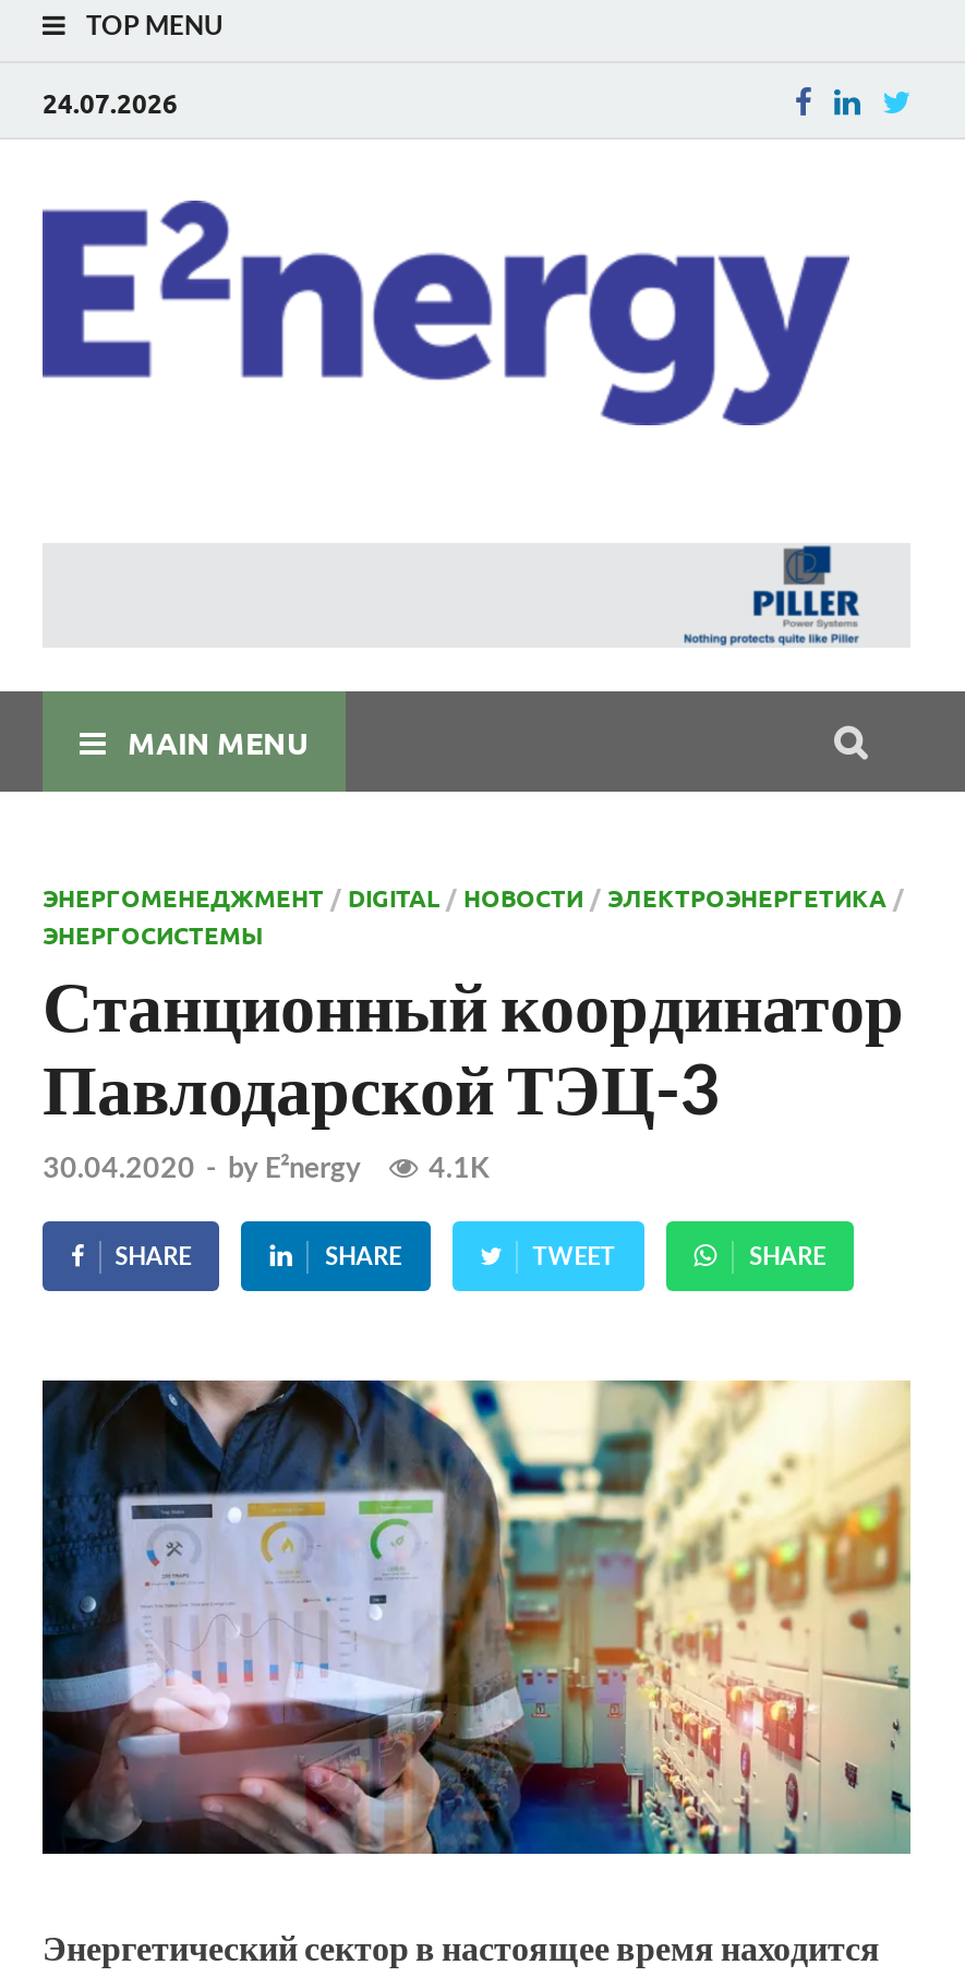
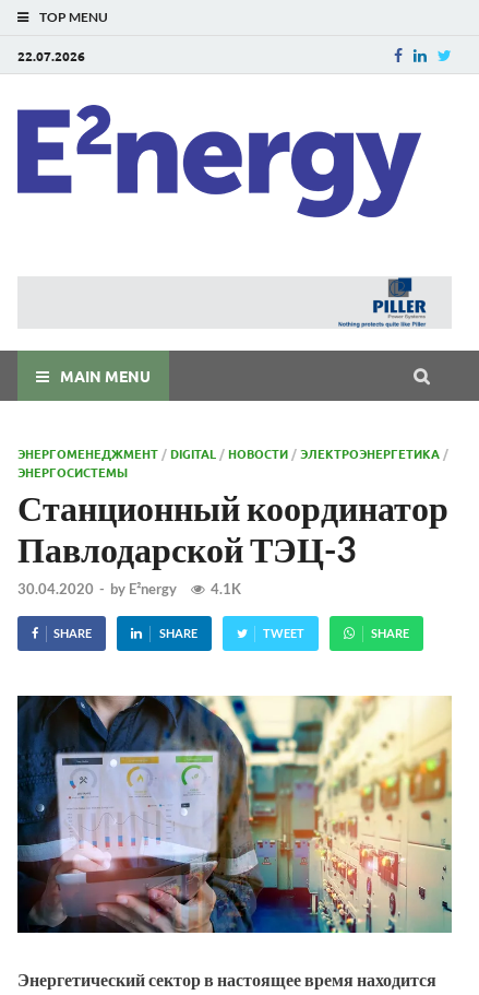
[43,84,178,119] 24.07.2026 -> [17,46,85,64] 22.07.2026

